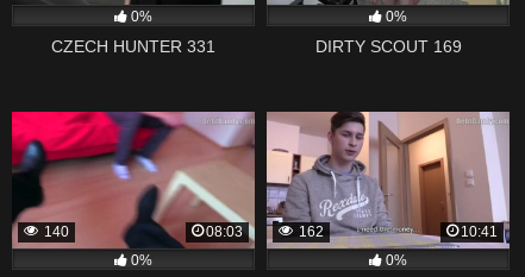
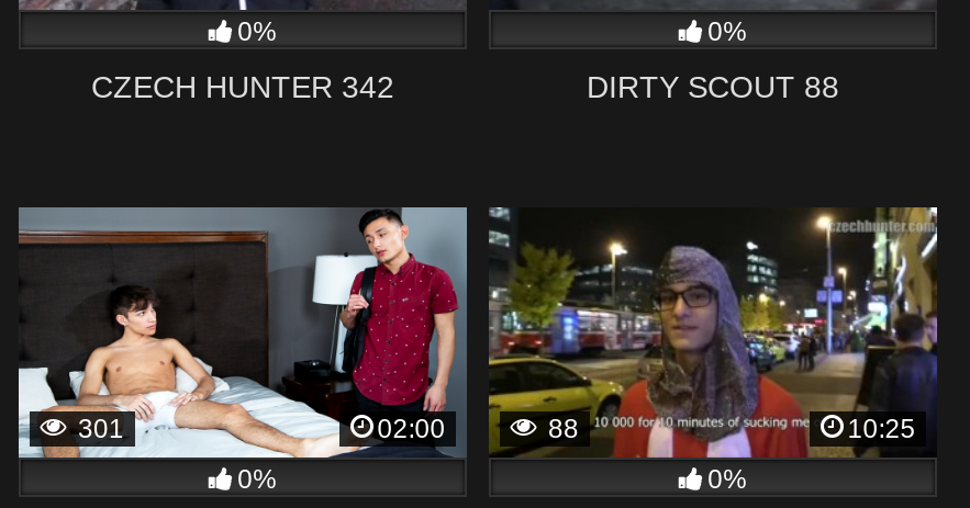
[51,37,215,56] CZECH HUNTER 331 -> [91,68,394,103] CZECH HUNTER 342
[315,37,461,56] DIRTY SCOUT 169 -> [587,68,839,103] DIRTY SCOUT 88
[11,111,255,248] [image] | 140 -> [16,206,467,461] [image] | 301
[265,111,511,250] [image] | 162 | 10:41 -> [489,206,937,459] [image] | 88 | 10:25
[206,224,243,241] 08:03 -> [377,413,445,444] 02:00

